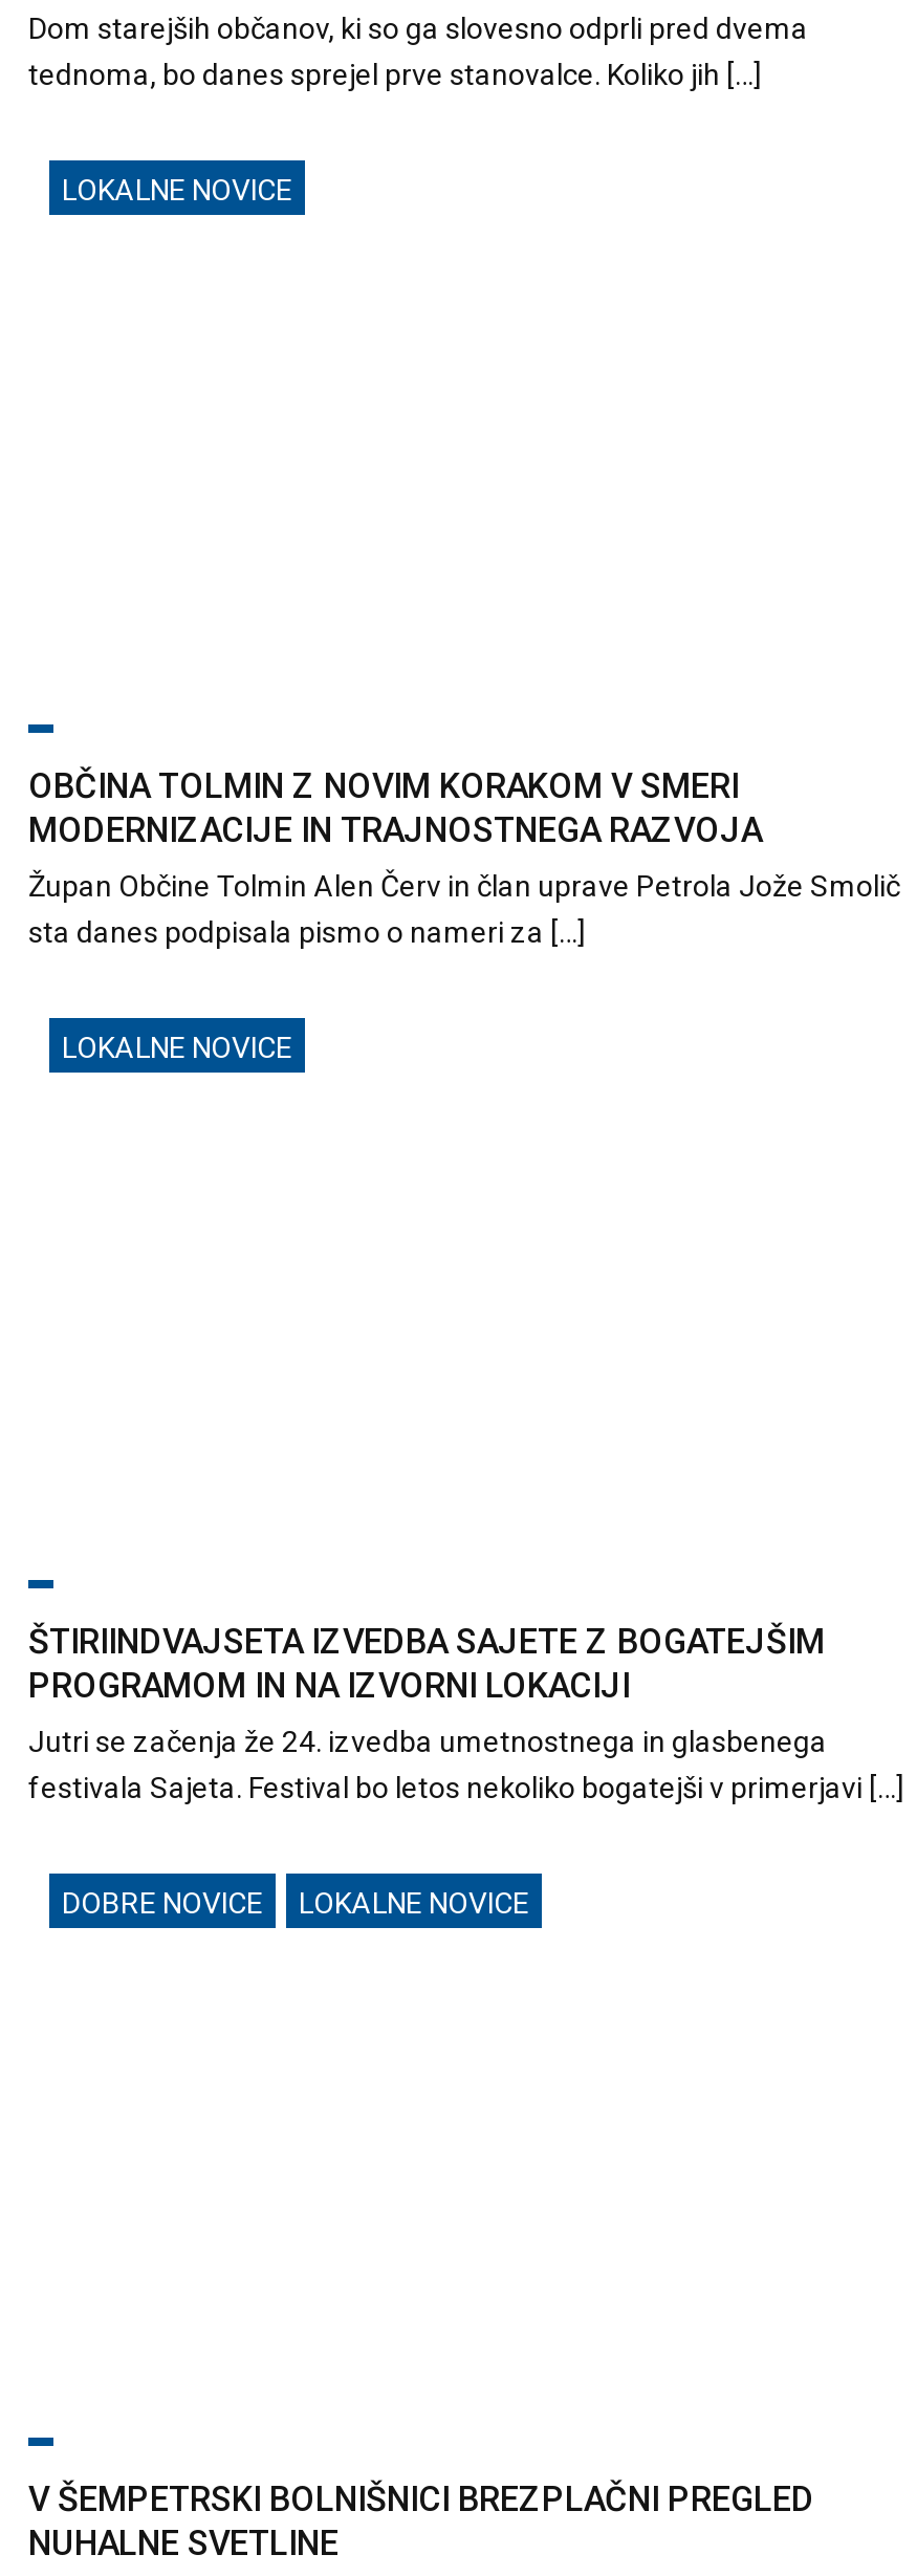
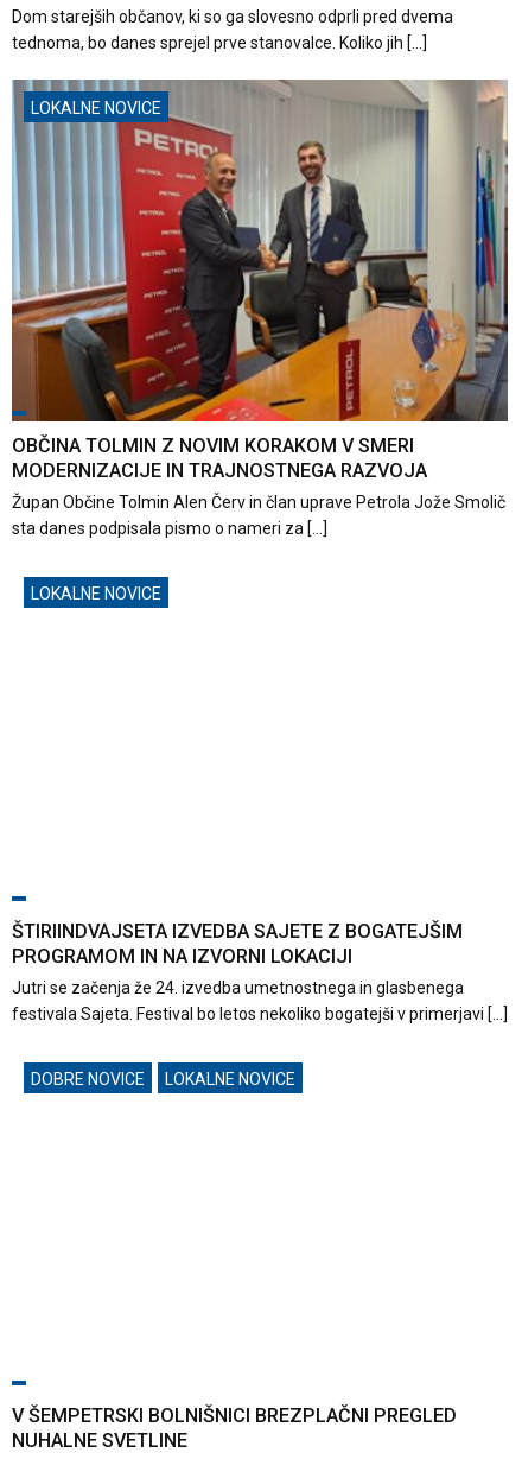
none -> [11,78,509,423] [image]

